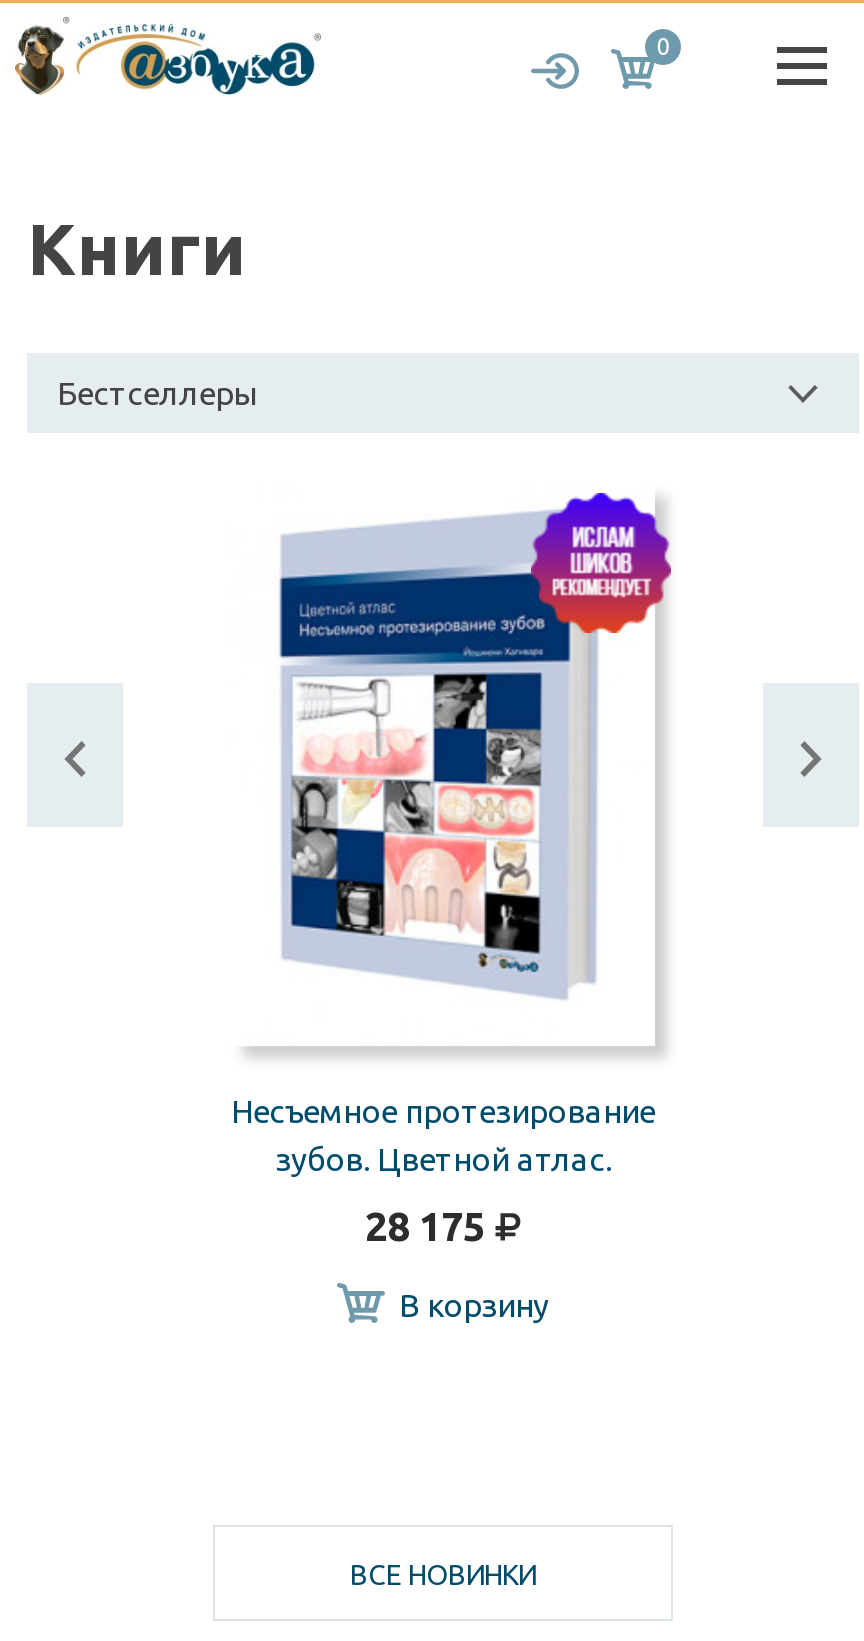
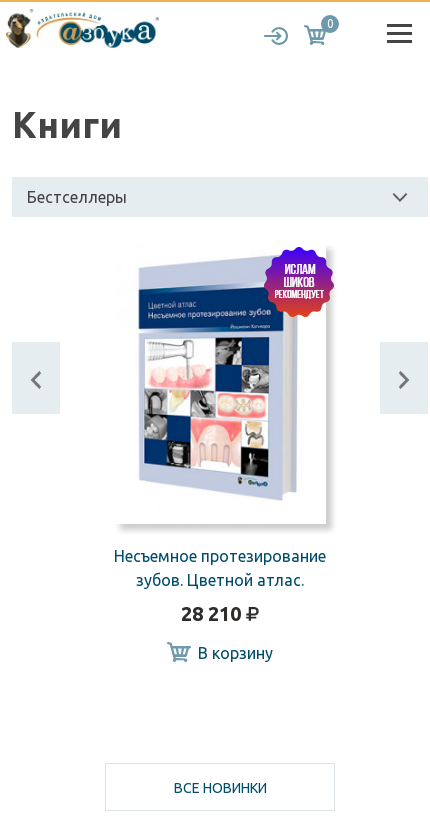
[365,1203,495,1249] 28 175 -> [181,602,246,625] 28 210

